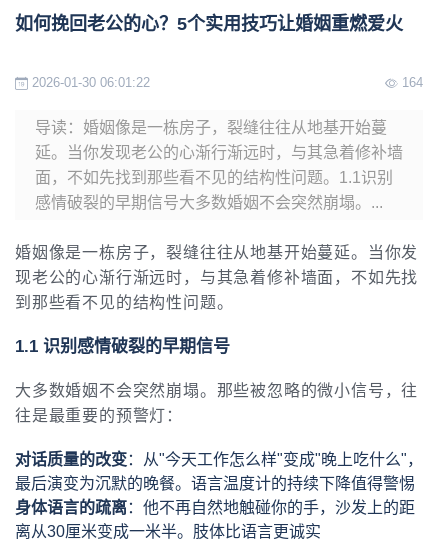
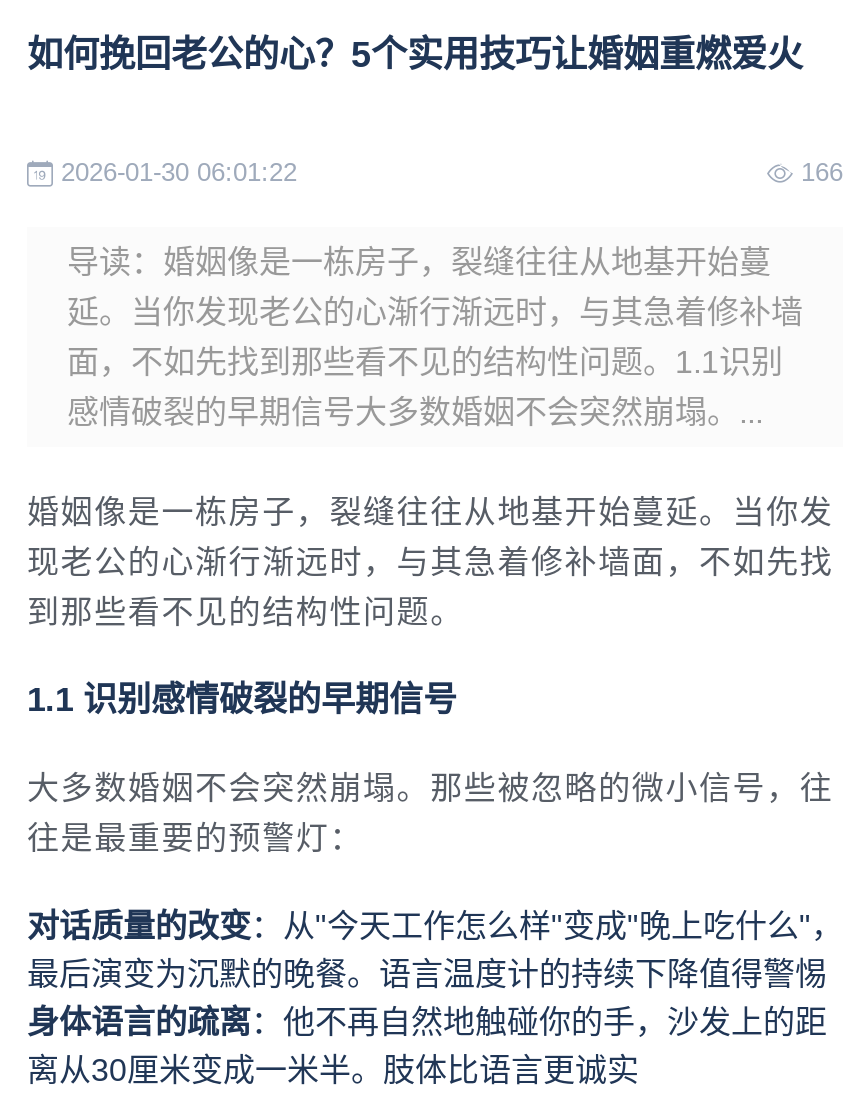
[398,75,423,90] 164 -> [793,157,843,187] 166

